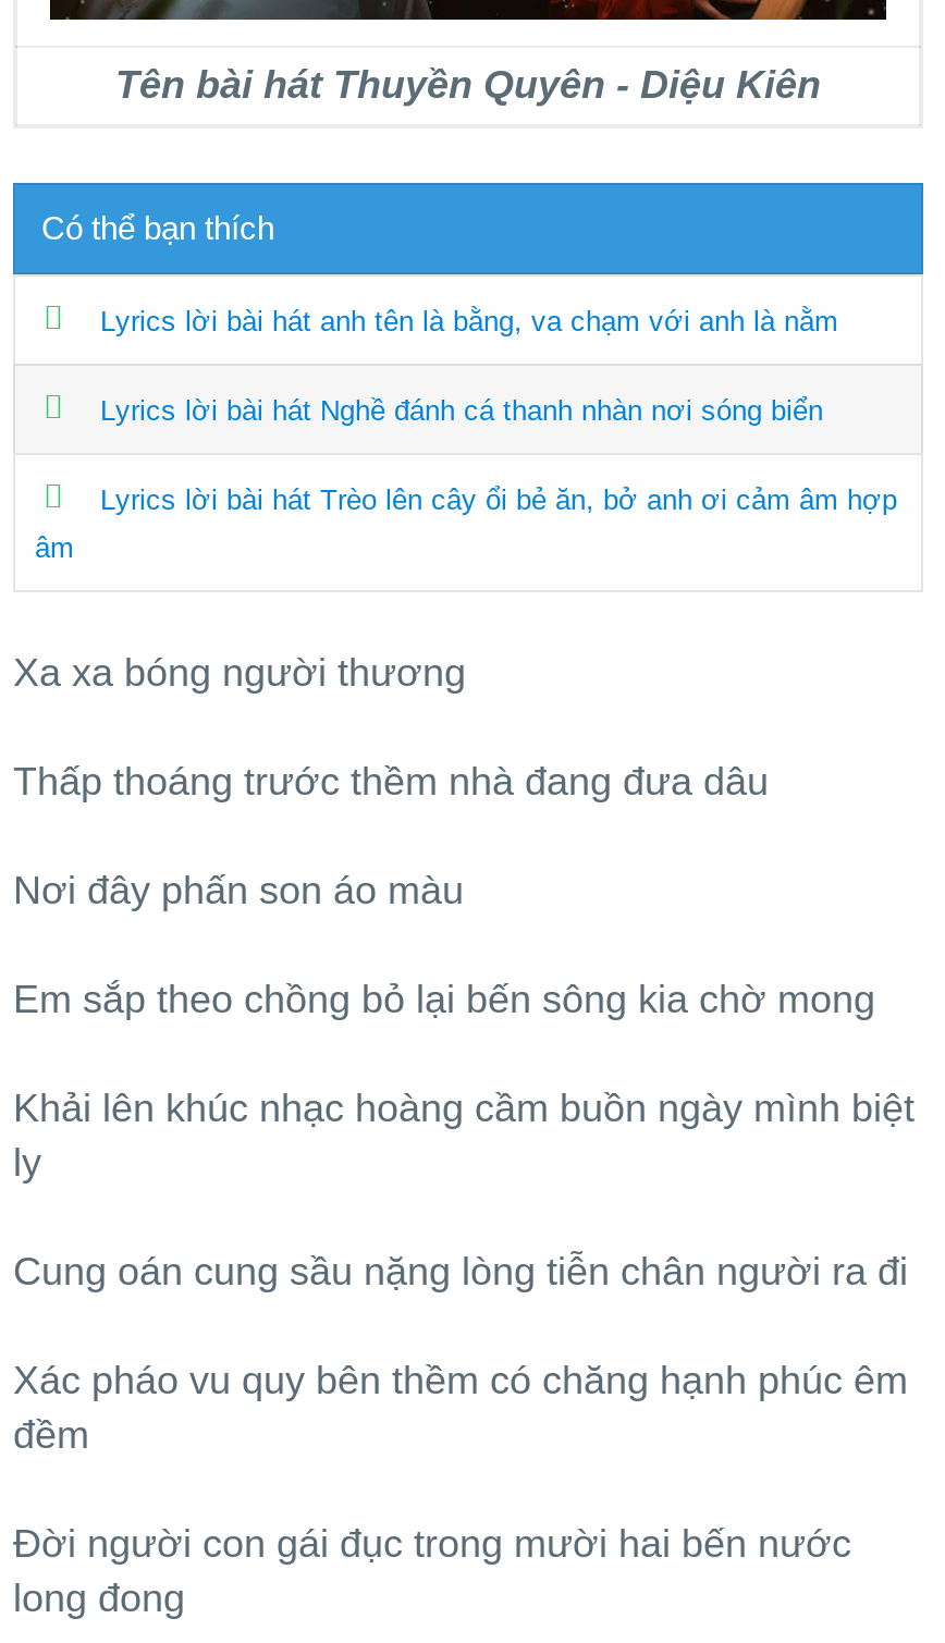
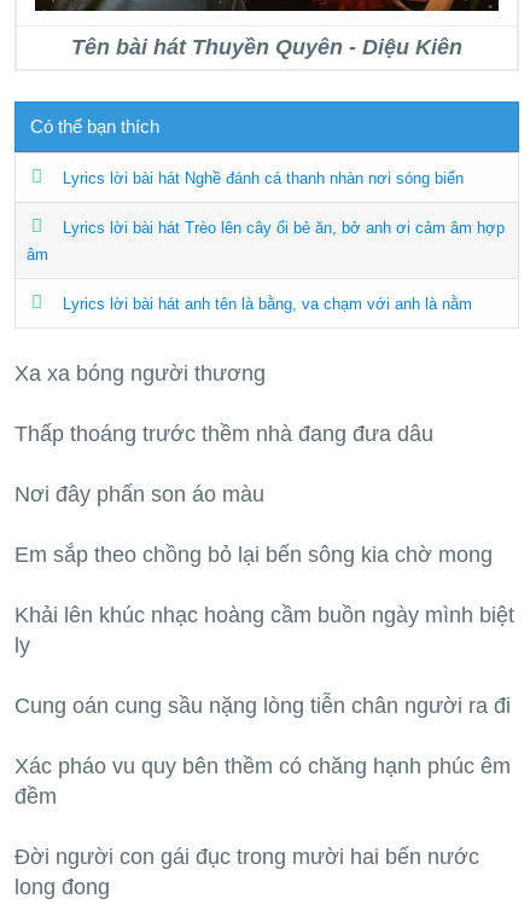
moved [100,306,838,338] -> [63,295,472,313]: Lyrics lời bài hát anh tên là bằng, va chạm với anh là nằm
moved [35,395,897,565] -> [27,170,505,264]: Lyrics lời bài hát Nghề đánh cá thanh nhàn nơi sóng biển | Lyrics lời bài hát Trèo lên cây ổi bẻ ăn, bở anh ơi cảm âm hợp | âm

